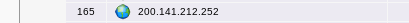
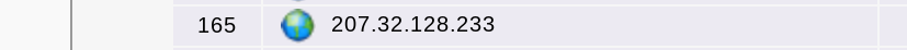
[138,6,219,17] 200.141.212.252 -> [331,12,496,36] 207.32.128.233

